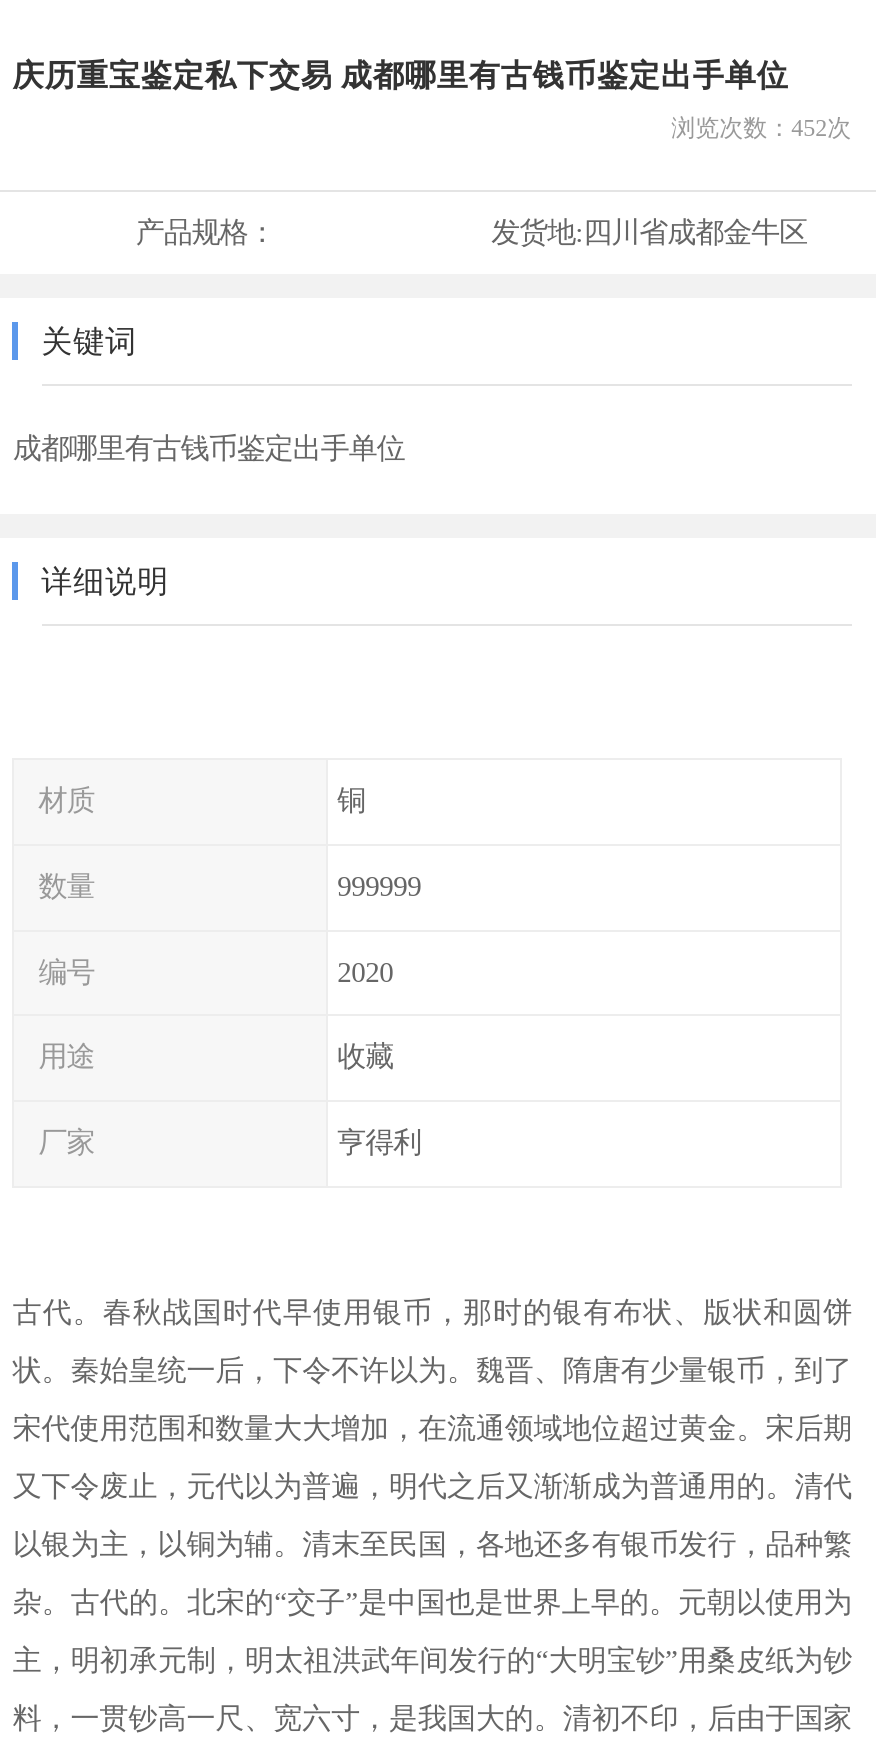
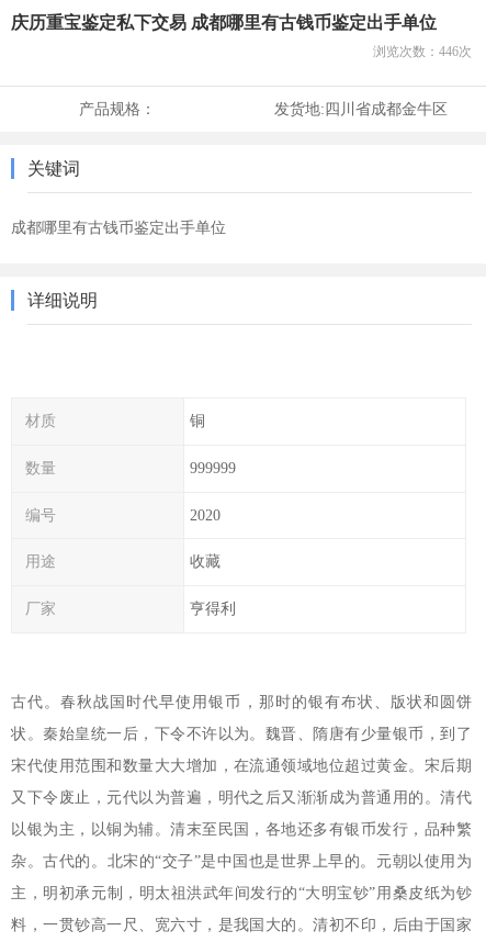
[671,114,851,142] 浏览次数：452次 -> [373,44,471,59] 浏览次数：446次

